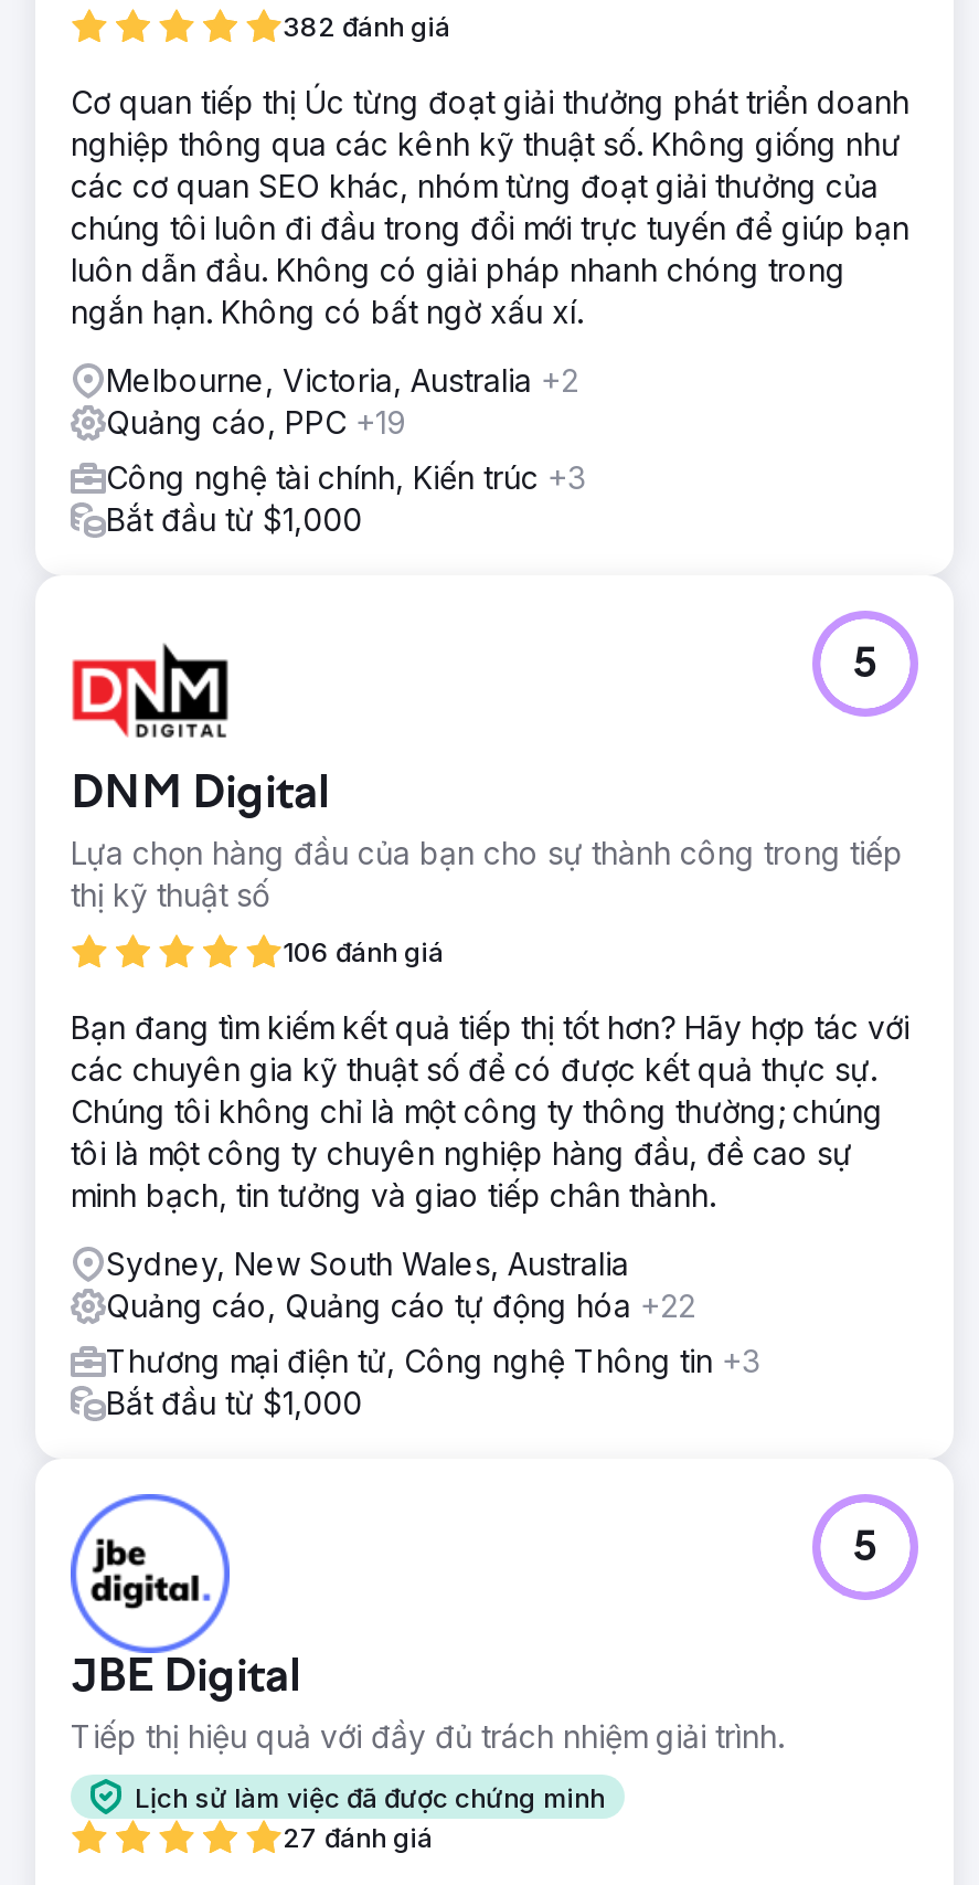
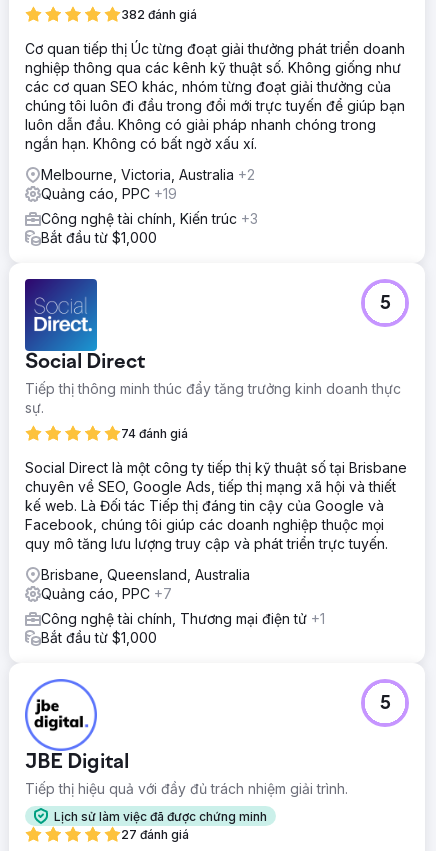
[71,611,903,913] [image] | DNM Digital | Lựa chọn hàng đầu của bạn cho sự thành công trong tiếp | thị kỹ thuật số -> [24,278,401,416] [image] | Social Direct | Tiếp thị thông minh thúc đẩy tăng trưởng kinh doanh thực | sự.
[283,935,444,968] 106 đánh giá -> [121,426,188,441] 74 đánh giá
[71,1008,909,1214] Bạn đang tìm kiếm kết quả tiếp thị tốt hơn? Hãy hợp tác với | các chuyên gia kỹ thuật số để có được kết quả thực sự. | Chúng tôi không chỉ là một công ty thông thường; chúng | tôi là một công ty chuyên nghiệp hàng đầu, đề cao sự | minh bạch, tin tưởng và giao tiếp chân thành. -> [25,459,407,552] Social Direct là một công ty tiếp thị kỹ thuật số tại Brisbane | chuyên về SEO, Google Ads, tiếp thị mạng xã hội và thiết | kế web. Là Đối tác Tiếp thị đáng tin cậy của Google và | Facebook, chúng tôi giúp các doanh nghiệp thuộc mọi | quy mô tăng lưu lượng truy cập và phát triển trực tuyến.
[106,1245,695,1324] Sydney, New South Wales, Australia | Quảng cáo, Quảng cáo tự động hóa +22 -> [41,566,250,602] Brisbane, Queensland, Australia | Quảng cáo, PPC +7
[106,1342,759,1379] Thương mại điện tử, Công nghệ Thông tin +3 -> [41,610,325,627] Công nghệ tài chính, Thương mại điện tử +1

